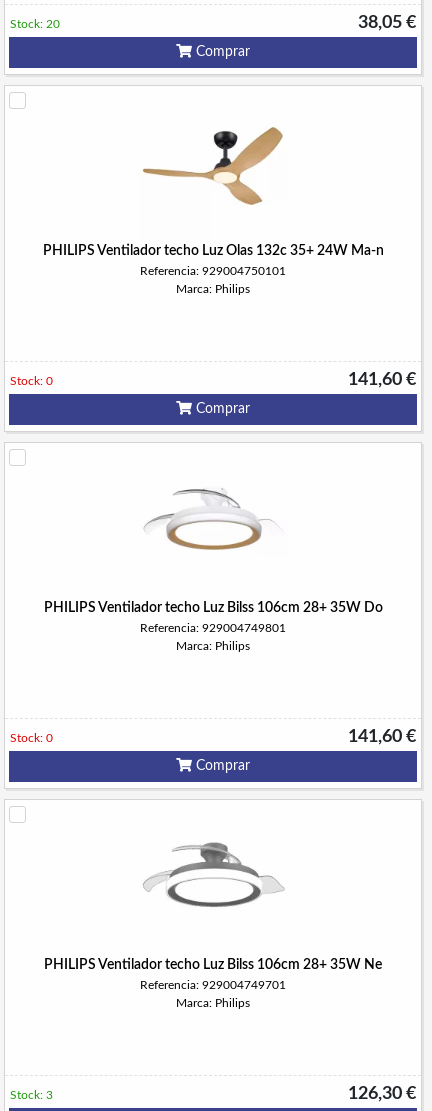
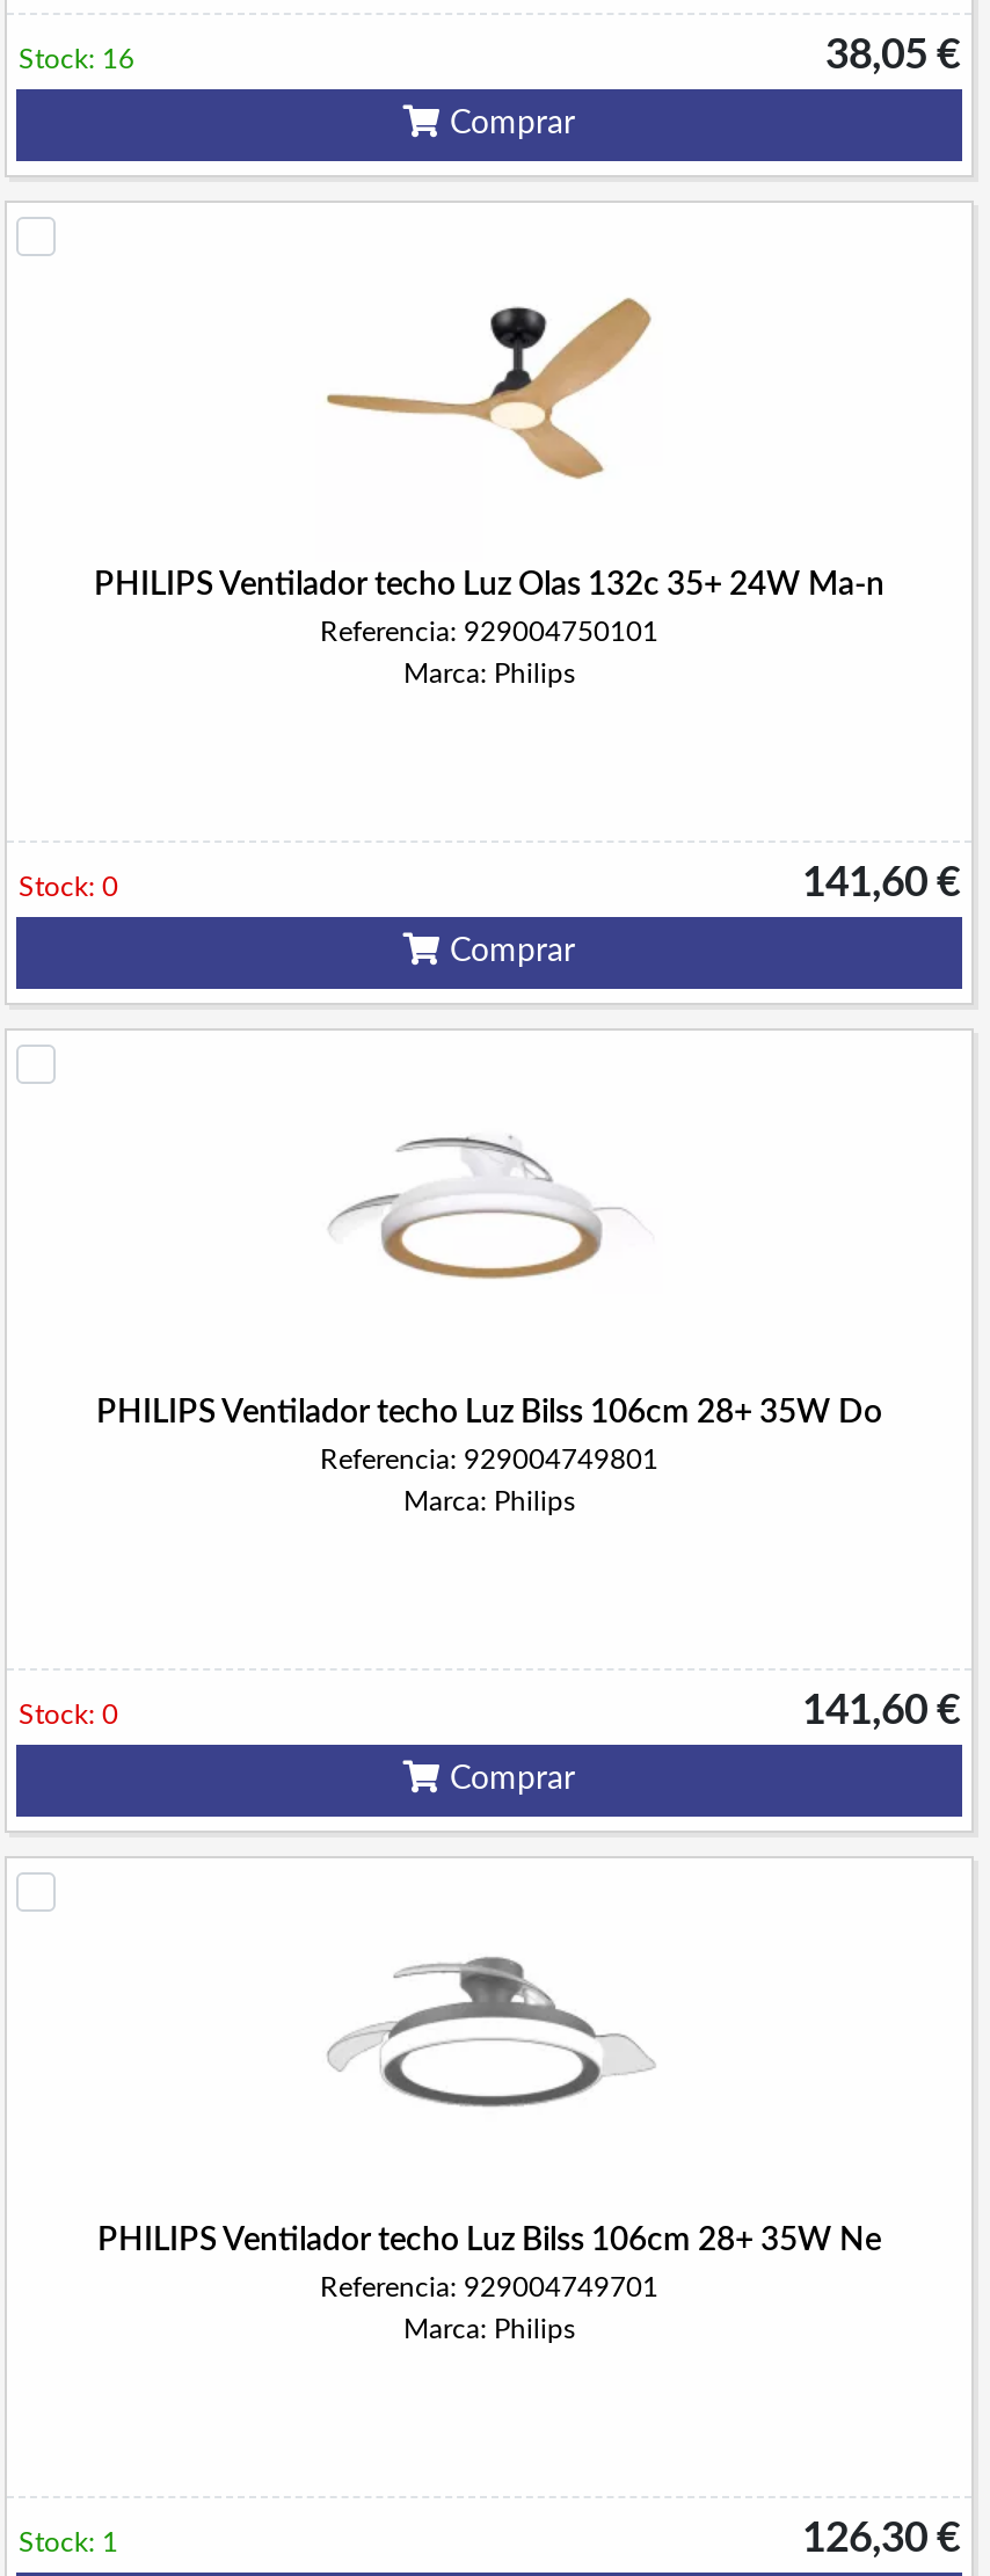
[10,18,60,30] Stock: 20 -> [19,45,134,73] Stock: 16
[10,1089,53,1101] Stock: 3 -> [19,2528,118,2556] Stock: 1

